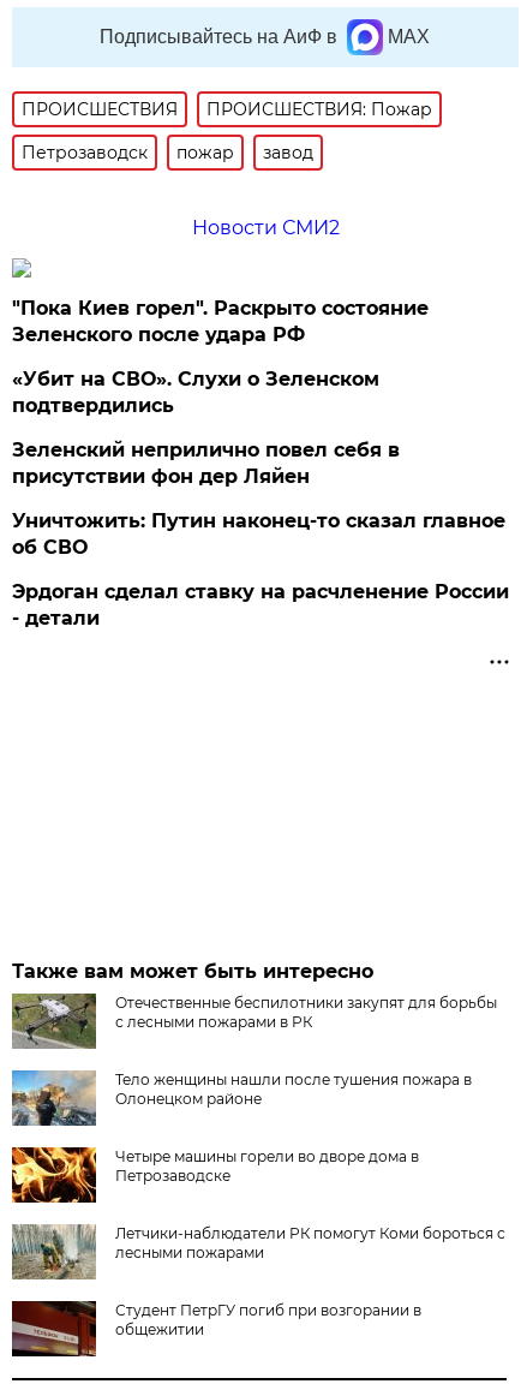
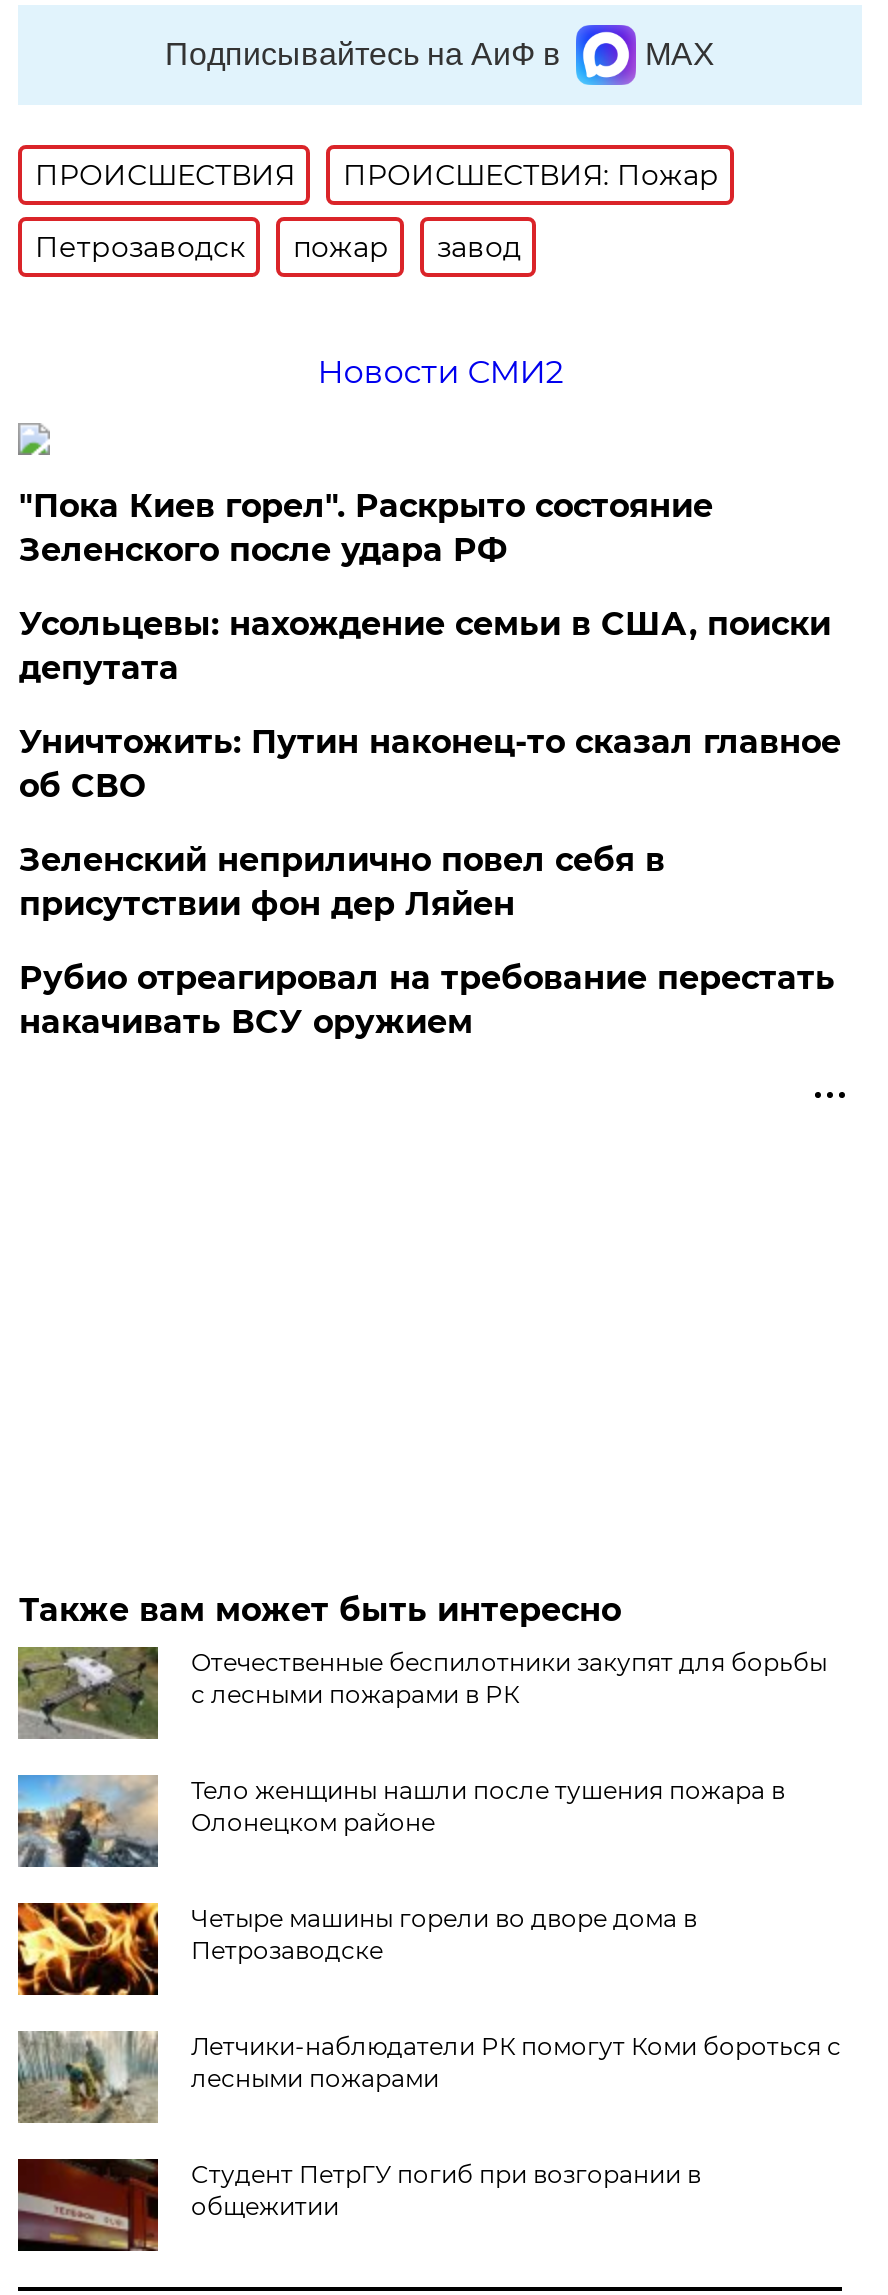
[12,368,380,417] «Убит на СВО». Слухи о Зеленском | подтвердились -> [19,605,831,687] Усольцевы: нахождение семьи в США, поиски | депутата
moved [12,439,400,488] -> [19,841,665,923]: Зеленский неприлично повел cебя в | присутствии фон дер Ляйен
moved [12,509,506,559] -> [19,723,841,805]: Уничтожить: Путин наконец-то сказал главное | об СВО
[12,580,509,630] Эрдоган сделал ставку на расчленение России | - детали -> [19,959,835,1041] Рубио отреагировал на требование перестать | накачивать ВСУ оружием

